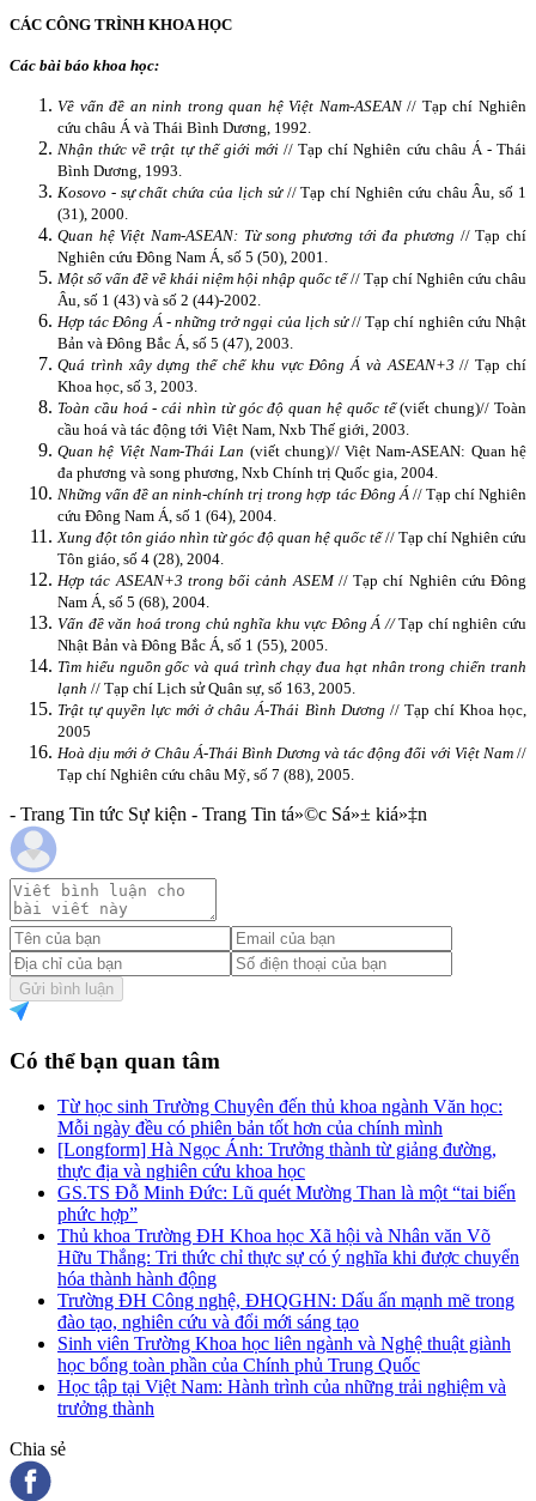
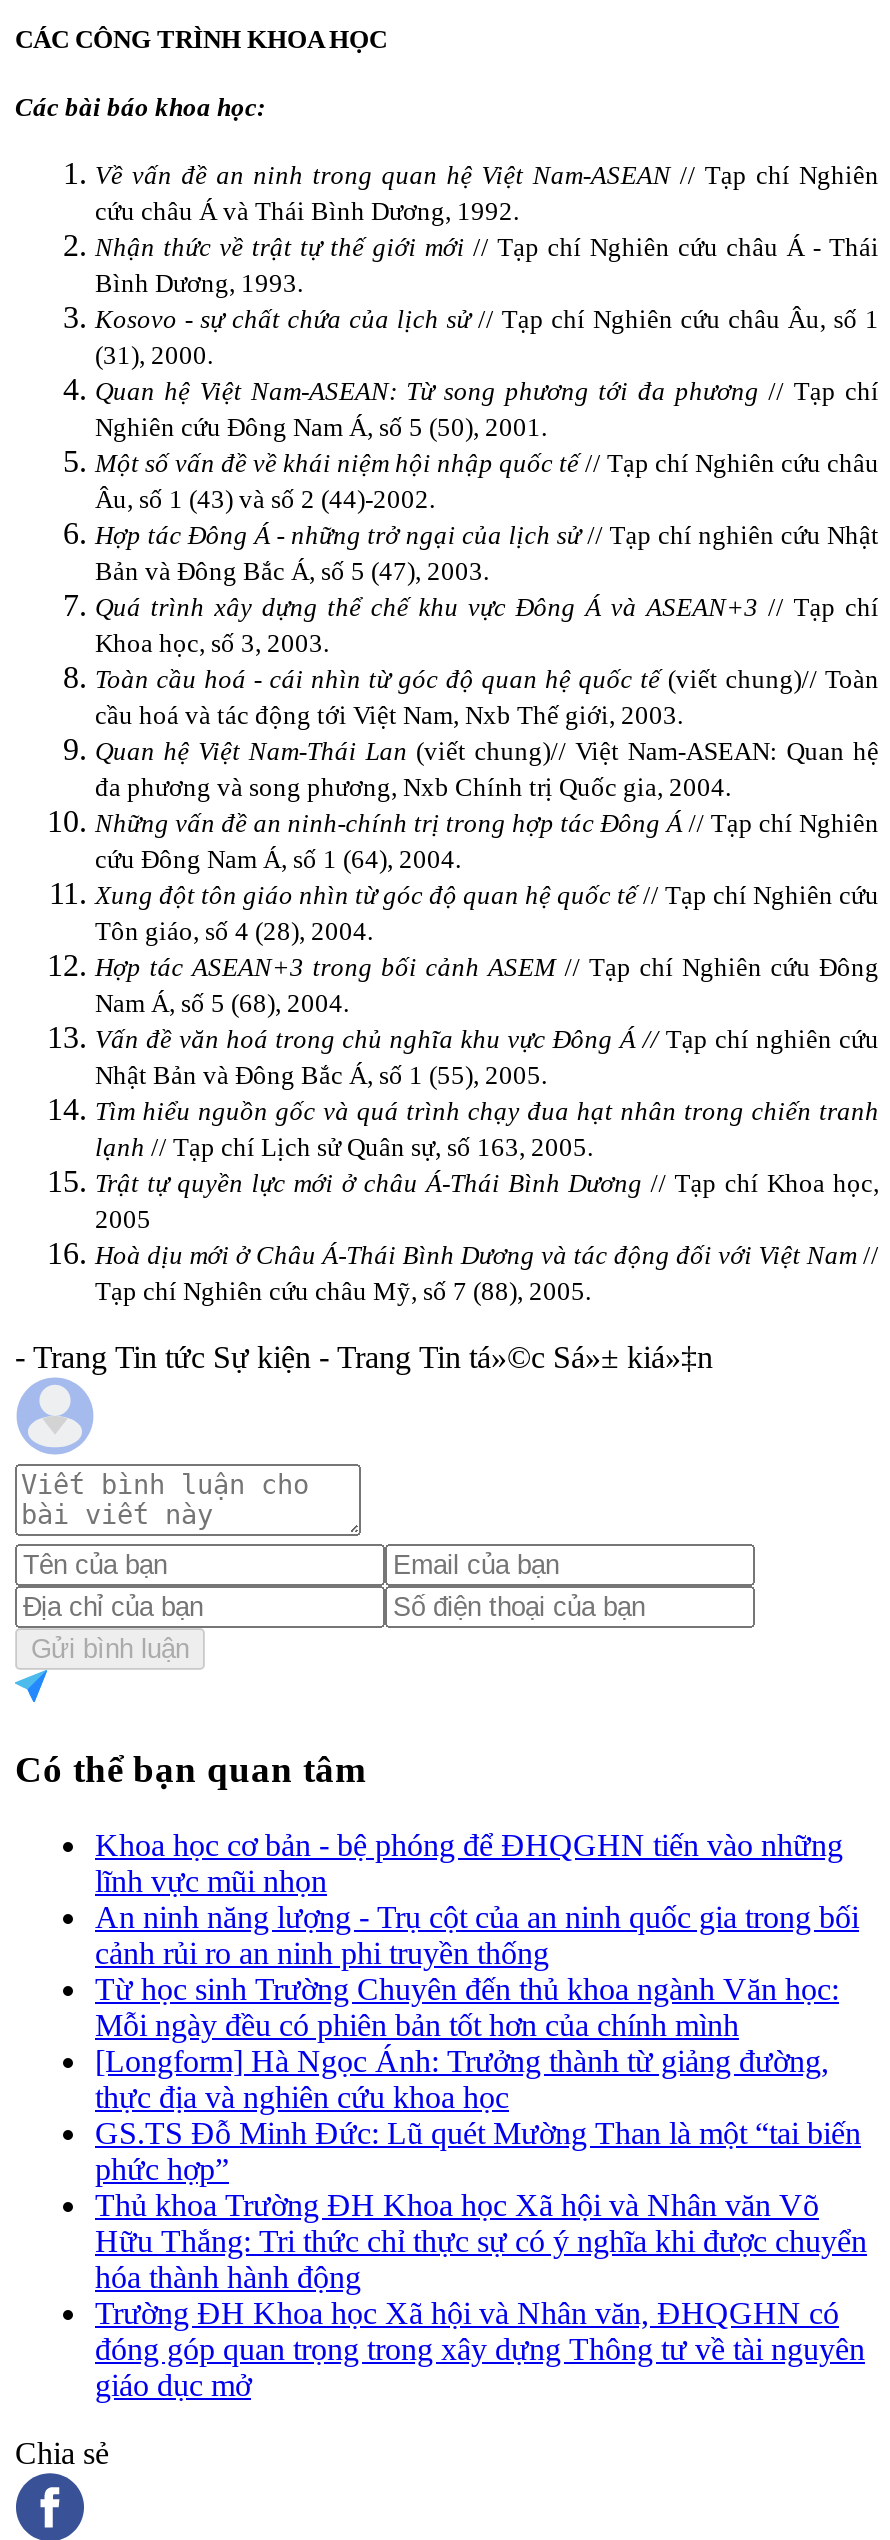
none -> [95,1829,859,1971] Khoa học cơ bản - bệ phóng để ĐHQGHN tiến vào những | lĩnh vực mũi nhọn | An ninh năng lượng - Trụ cột của an ninh quốc gia trong bối | cảnh rủi ro an ninh phi truyền thống
moved [57,1096,519,1289] -> [95,1973,867,2295]: Từ học sinh Trường Chuyên đến thủ khoa ngành Văn học: | Mỗi ngày đều có phiên bản tốt hơn của chính mình | [Longform] Hà Ngọc Ánh: Trưởng thành từ giảng đường, | ... | Hữu Thắng: Tri thức chỉ thực sự có ý nghĩa khi được chuyển | hóa thành hành động
[57,1291,514,1419] Trường ĐH Công nghệ, ĐHQGHN: Dấu ấn mạnh mẽ trong | đào tạo, nghiên cứu và đổi mới sáng tạo | Sinh viên Trường Khoa học liên ngành và Nghệ thuật giành | học bổng toàn phần của Chính phủ Trung Quốc | Học tập tại Việt Nam: Hành trình của những trải nghiệm và | trưởng thành -> [95,2297,865,2403] Trường ĐH Khoa học Xã hội và Nhân văn, ĐHQGHN có | đóng góp quan trọng trong xây dựng Thông tư về tài nguyên | giáo dục mở

